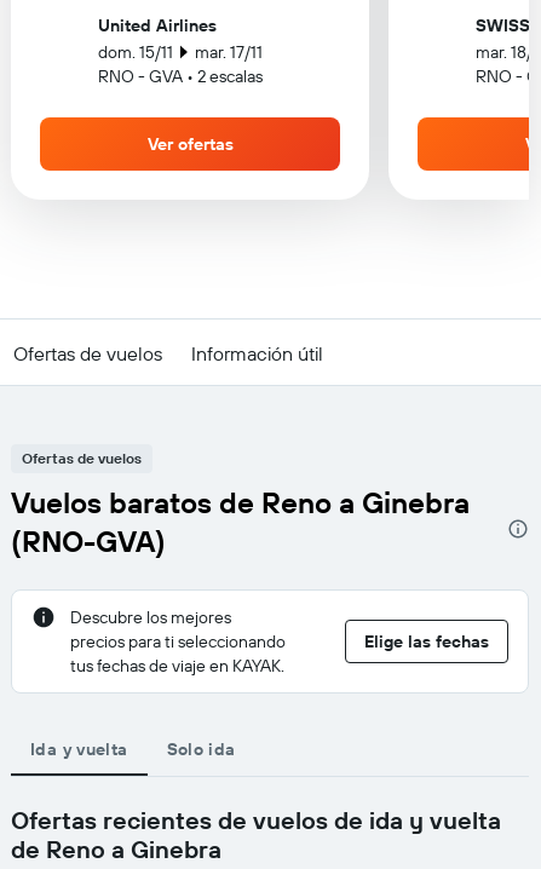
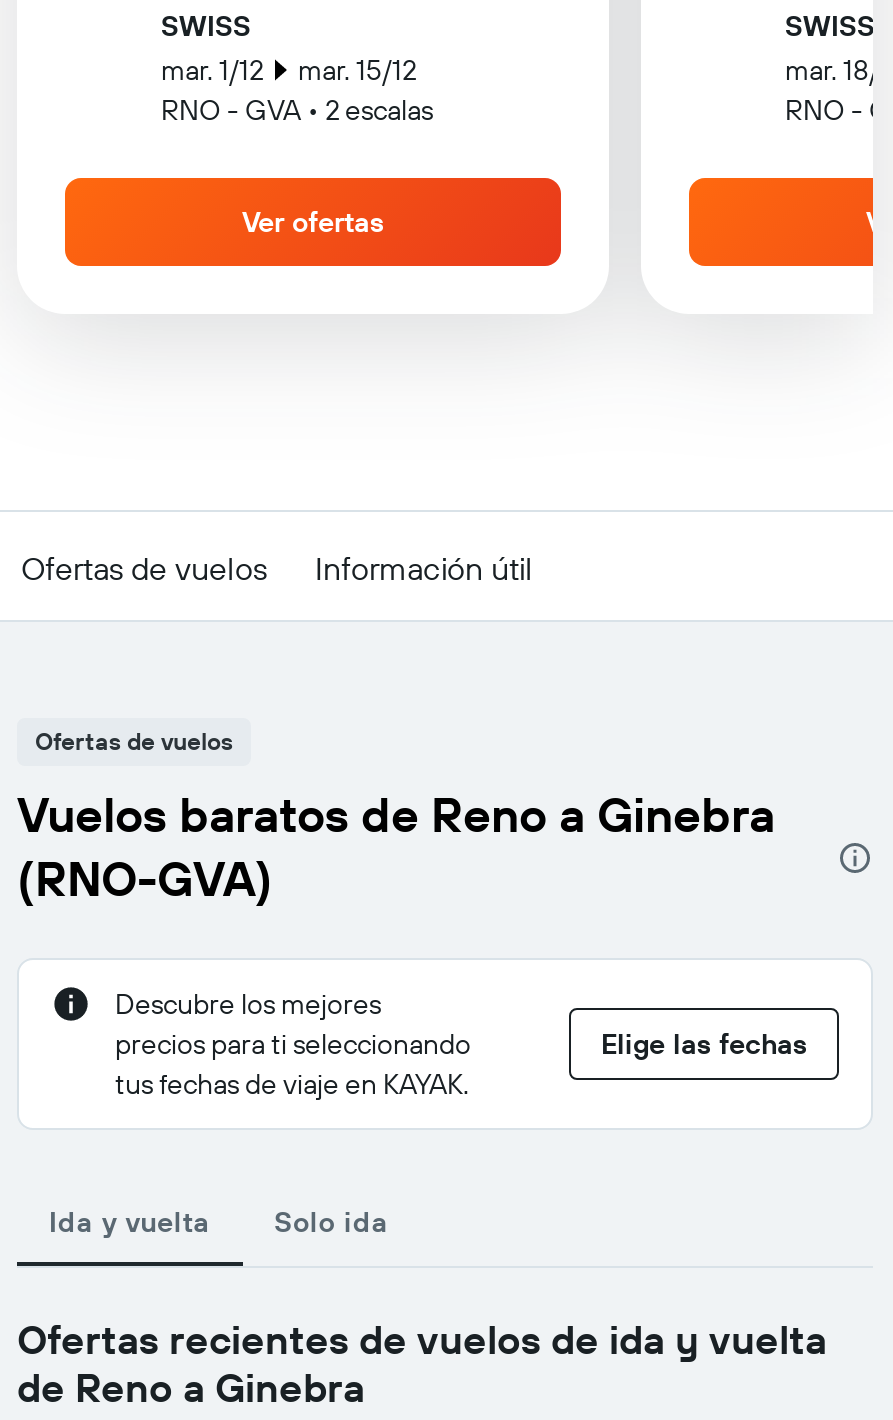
[98,15,262,63] United Airlines | dom. 15/11 | mar. 17/11 -> [161,8,416,88] SWISS | mar. 1/12 | mar. 15/12

